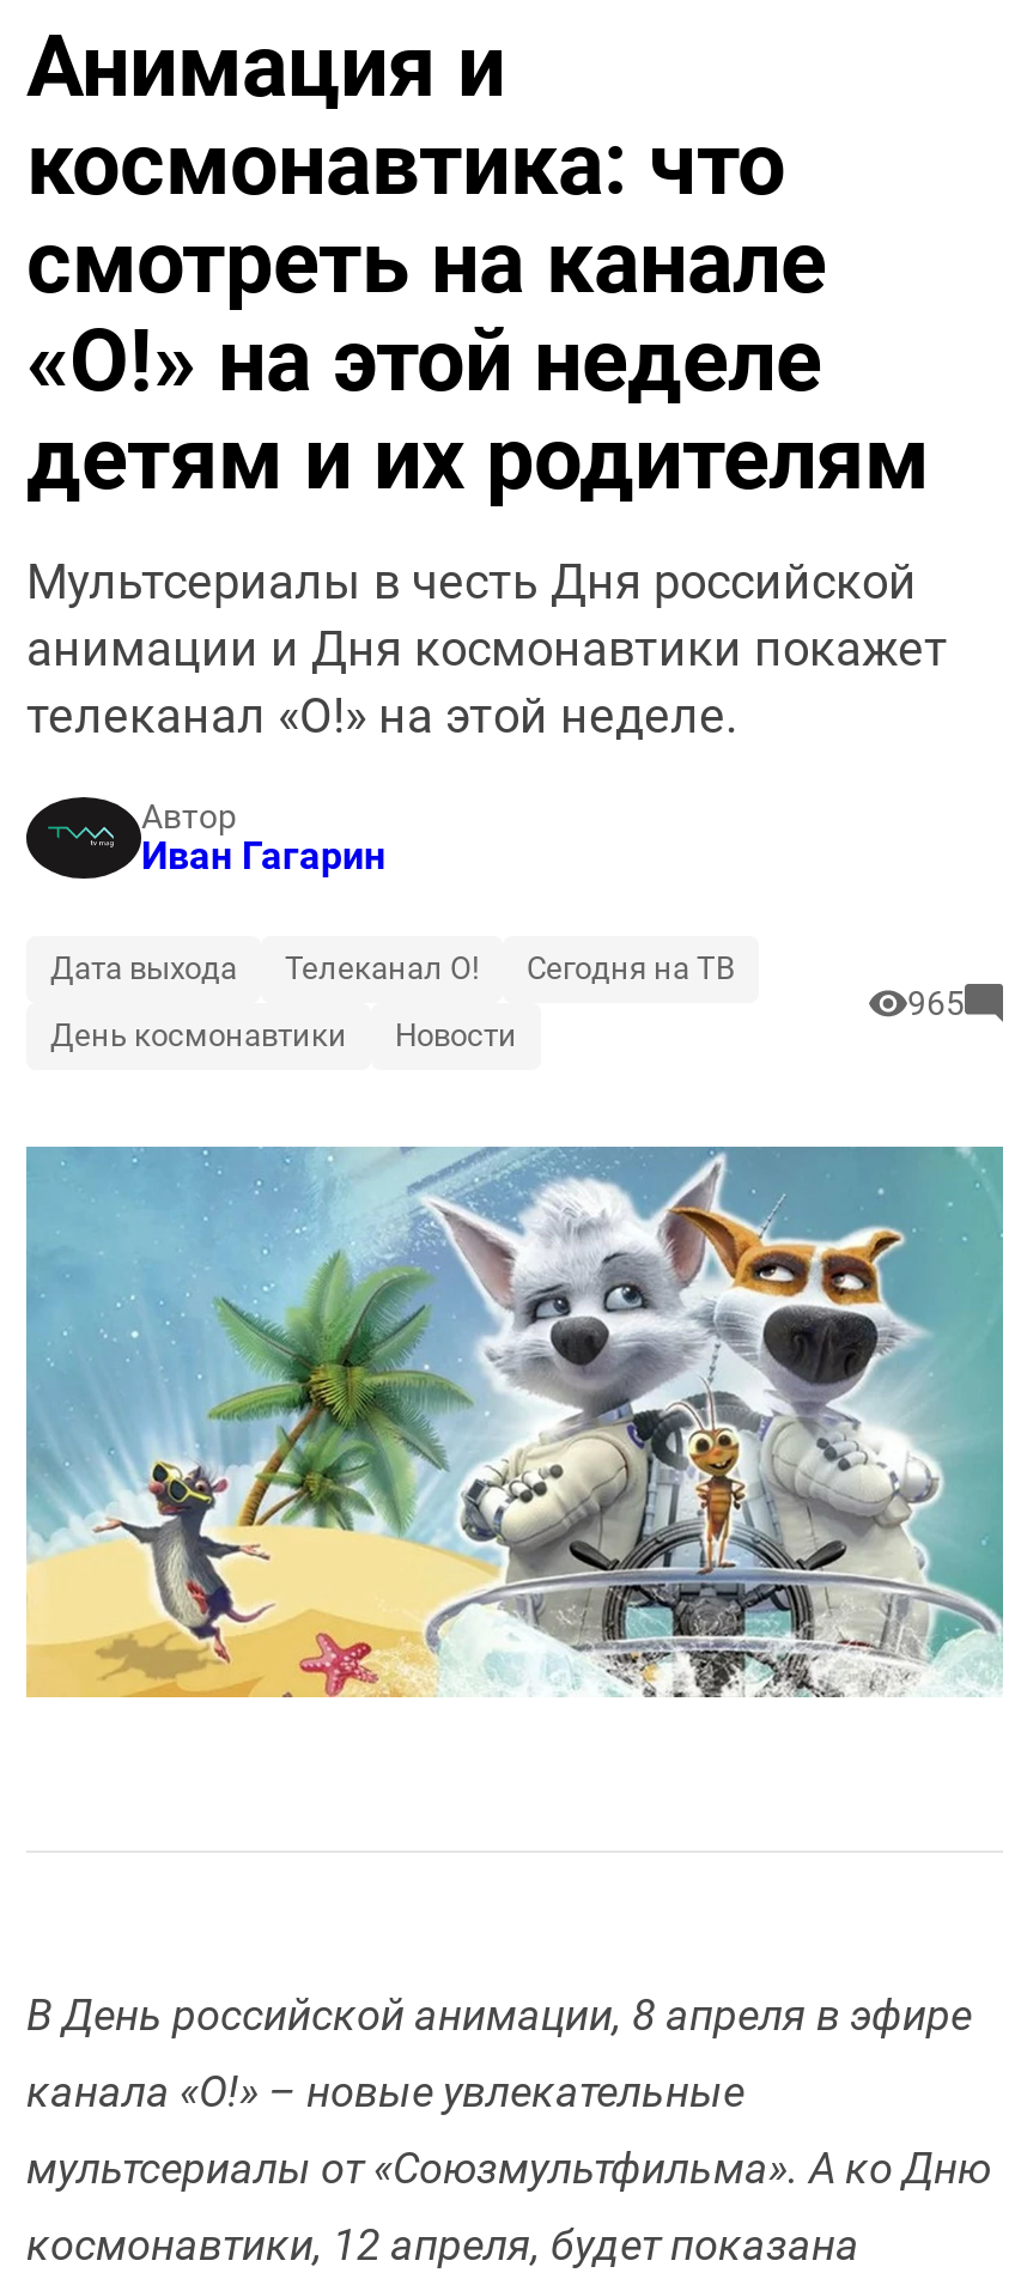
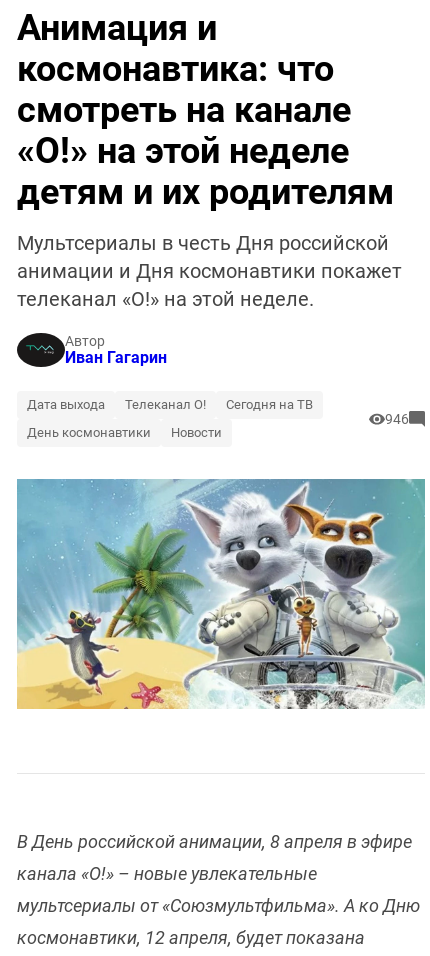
[907,984,965,1022] 965 -> [385,411,409,427] 946

